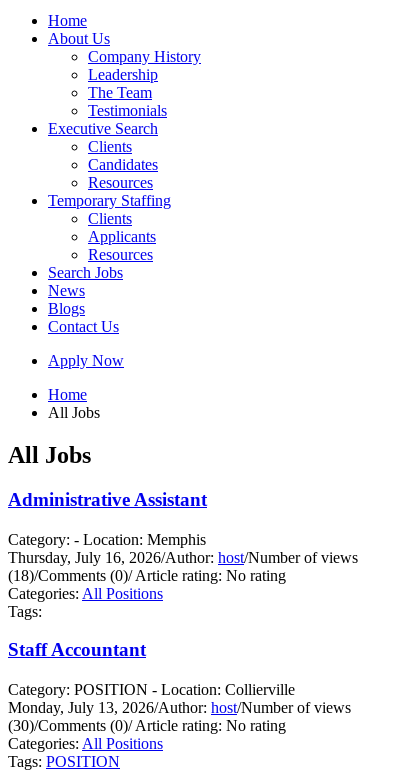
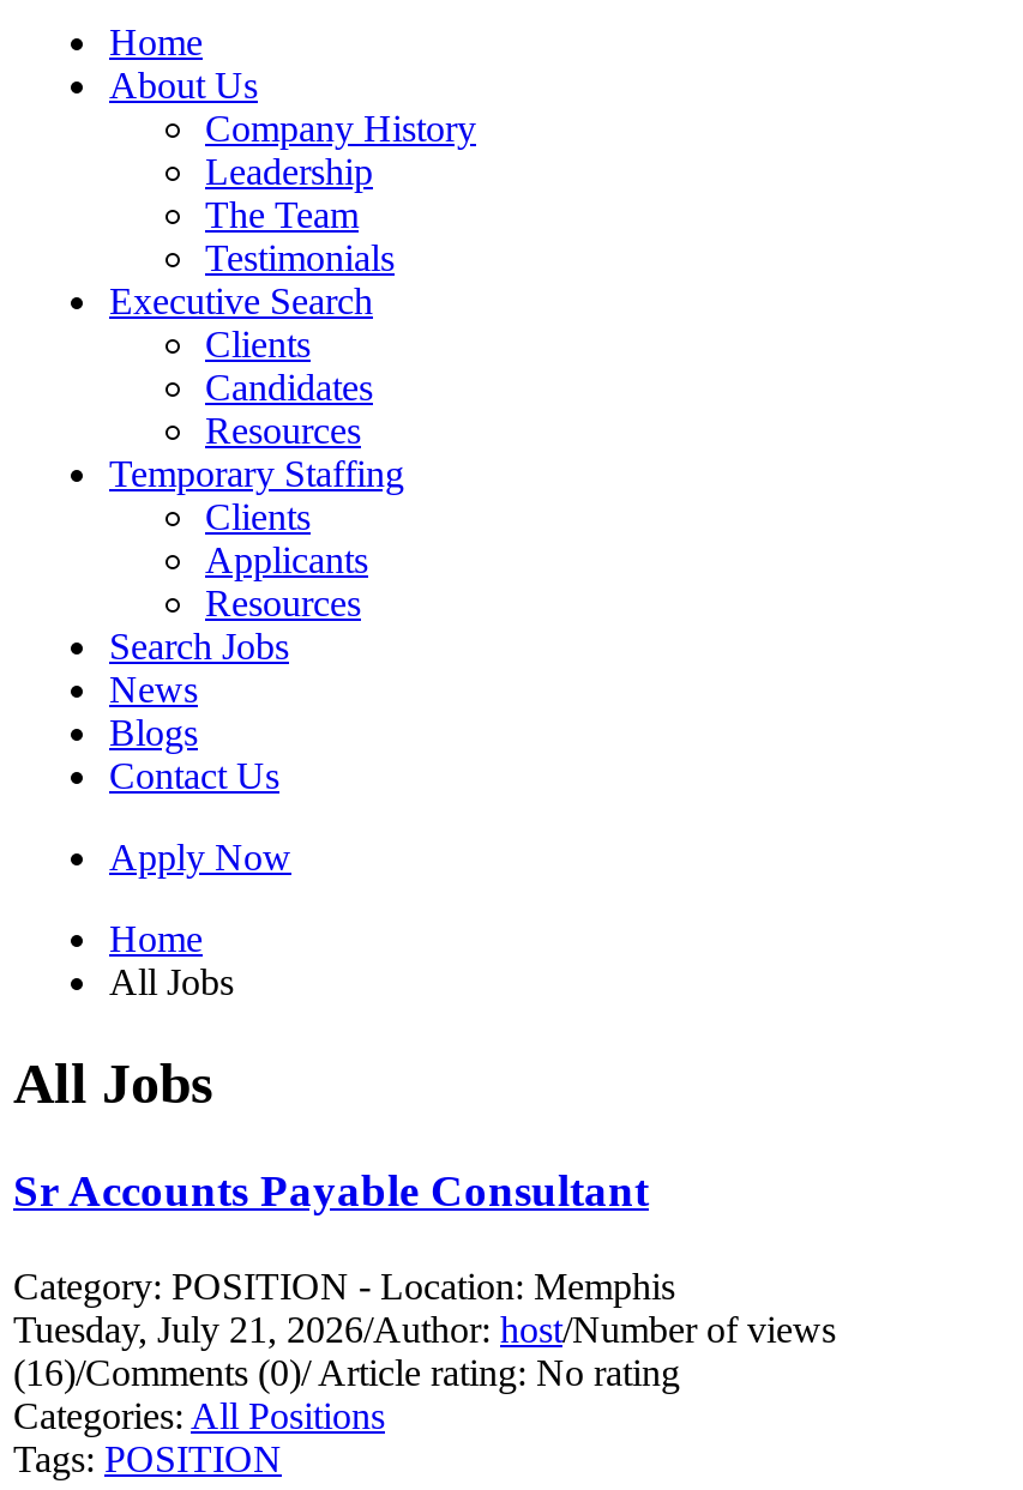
[8,489,358,734] Administrative Assistant | Category: - Location: Memphis | Thursday, July 16, 2026/Author: host/Number of views | (18)/Comments (0) / Article rating: No rating | Categories: All Positions | Tags: | Staff Accountant | Category: POSITION - Location: Collierville | Monday, July 13, 2026/Author: host/Number of views | (30)/Comments (0) / Article rating: No rating -> [13,1165,836,1392] Sr Accounts Payable Consultant | Category: POSITION - Location: Memphis | Tuesday, July 21, 2026/Author: host/Number of views | (16)/Comments (0)/ Article rating: No rating

